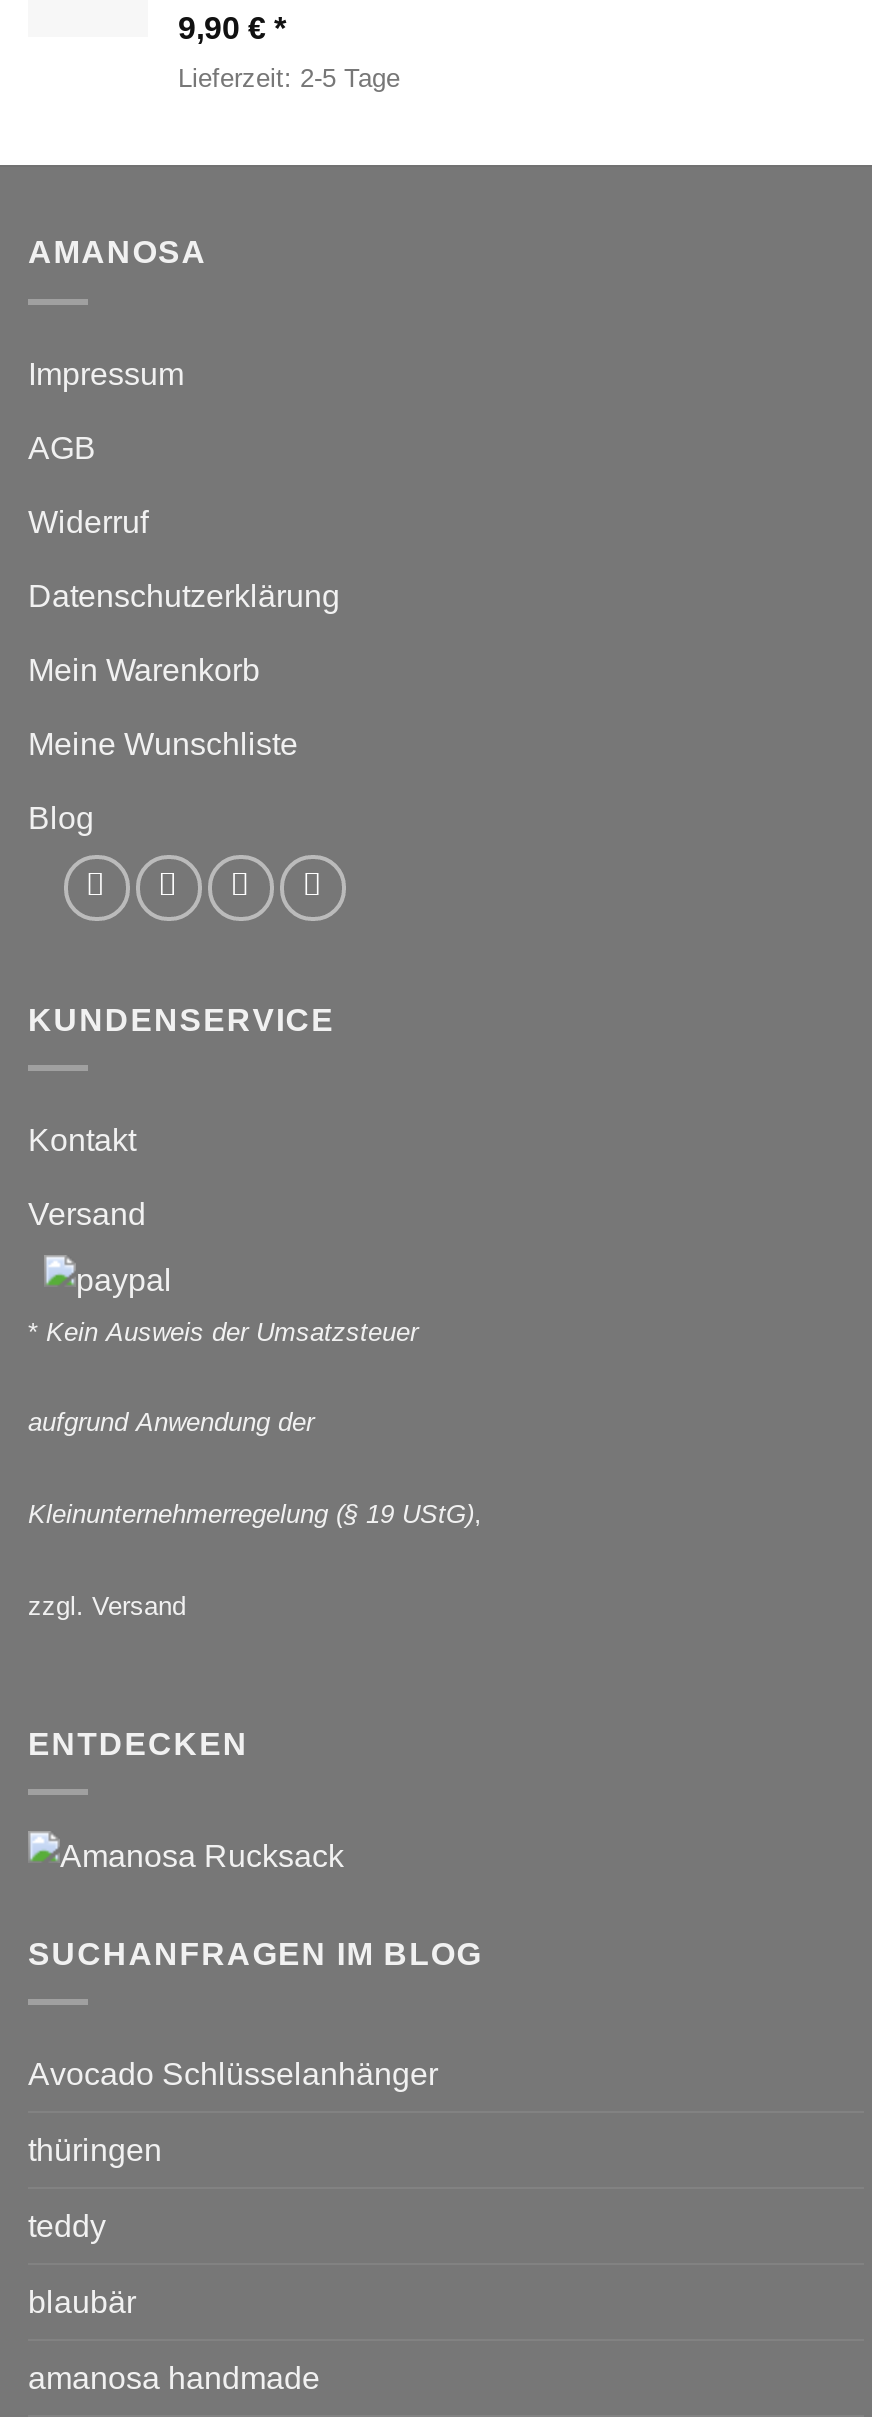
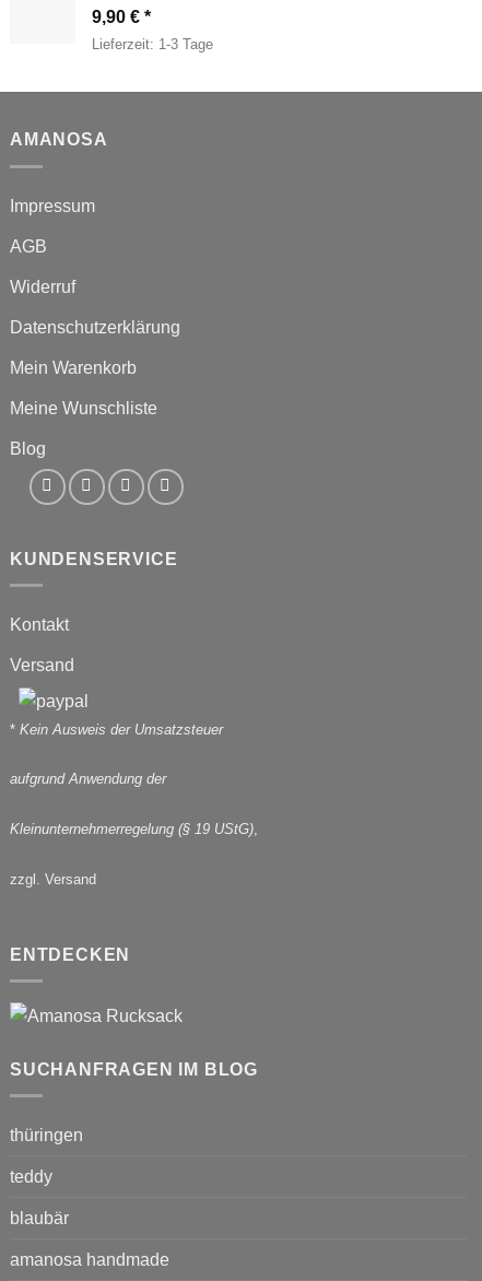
[178,63,400,93] Lieferzeit: 2-5 Tage -> [92,36,213,52] Lieferzeit: 1-3 Tage
[28,2057,438,2091] Avocado Schlüsselanhänger -> none

